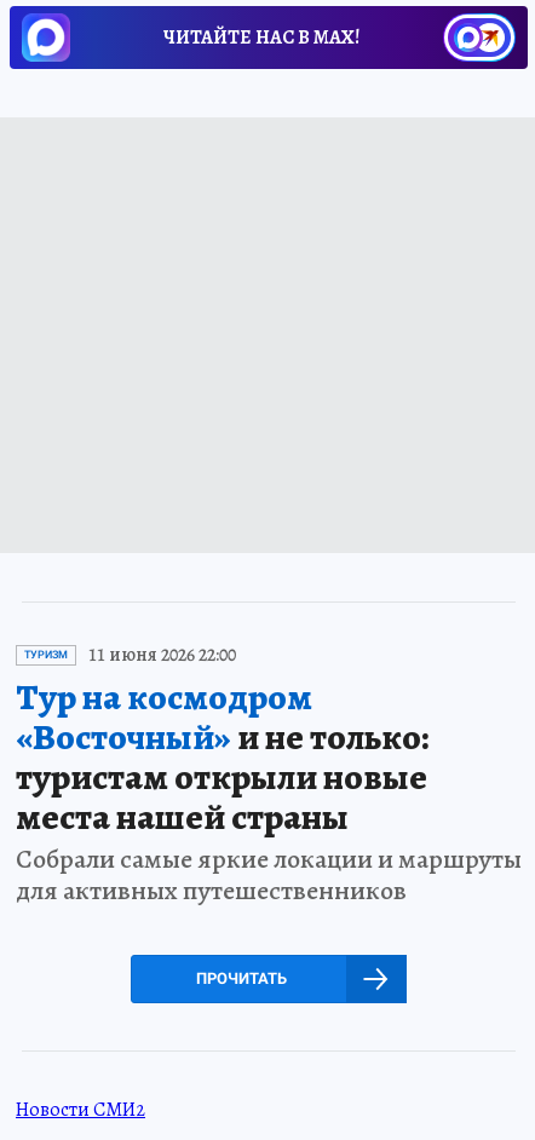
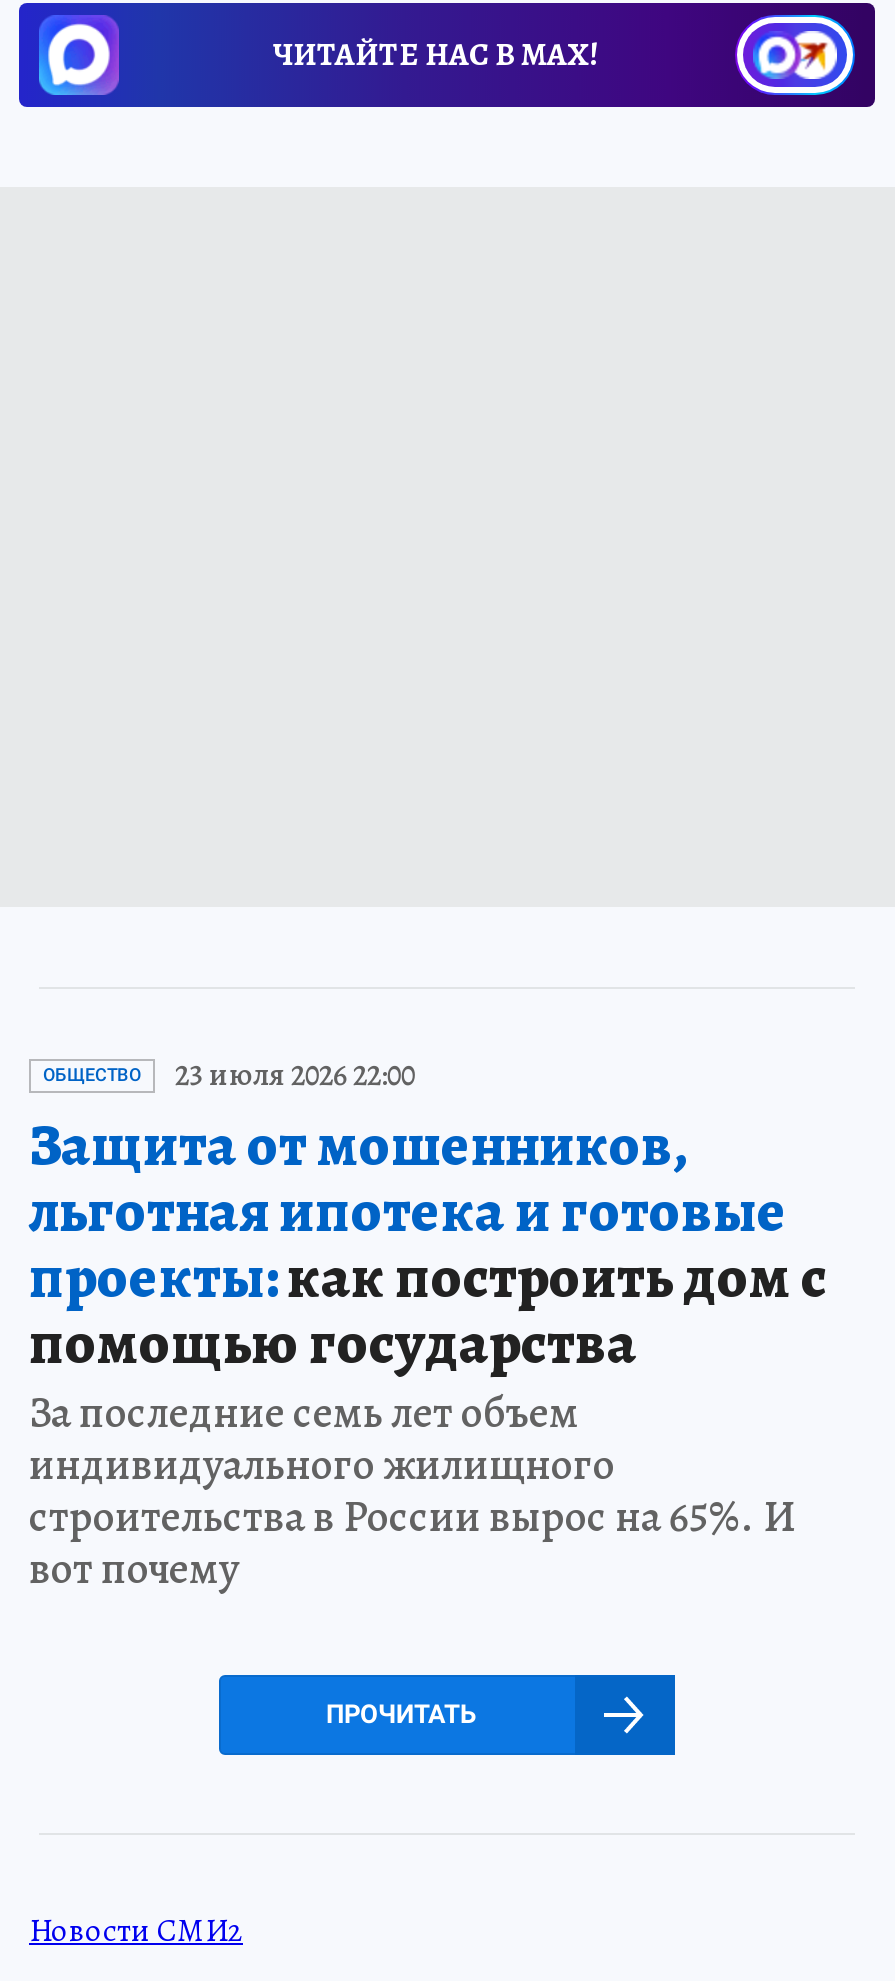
[16,641,522,909] ТУРИЗМ | 11 июня 2026 22:00 | Тур на космодром | «Восточный»и не только: | туристам открыли новые | места нашей страны | Собрали самые яркие локации и маршруты | для активных путешественников -> [29,1053,827,1599] ОБЩЕСТВО | 23 июля 2026 22:00 | Защита от мошенников, | льготная ипотека и готовые | проекты:как построить дом с | помощью государства | За последние семь лет объем | индивидуального жилищного | строительства в России вырос на 65%. И | вот почему

